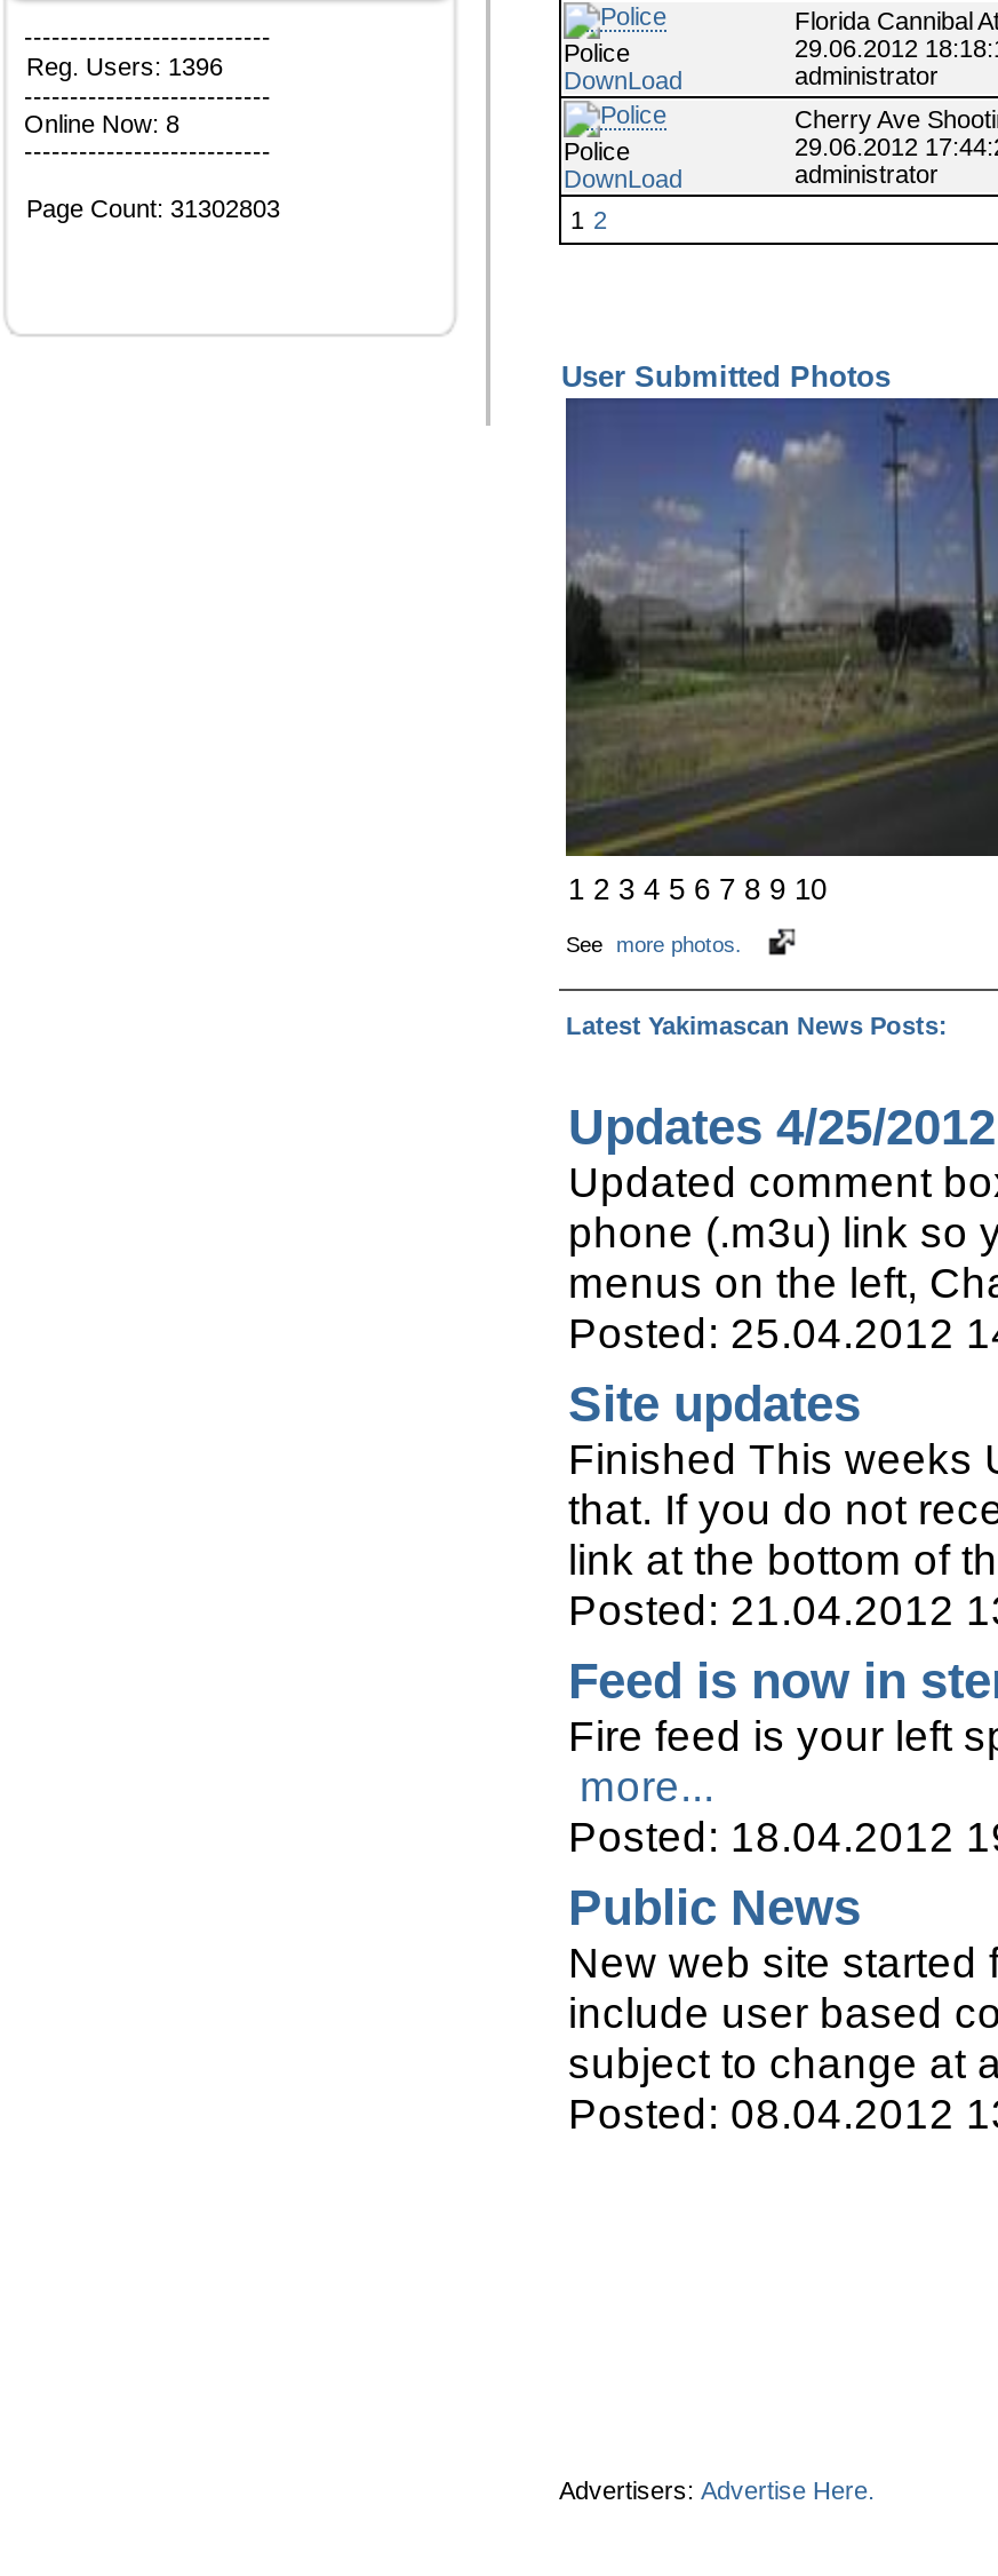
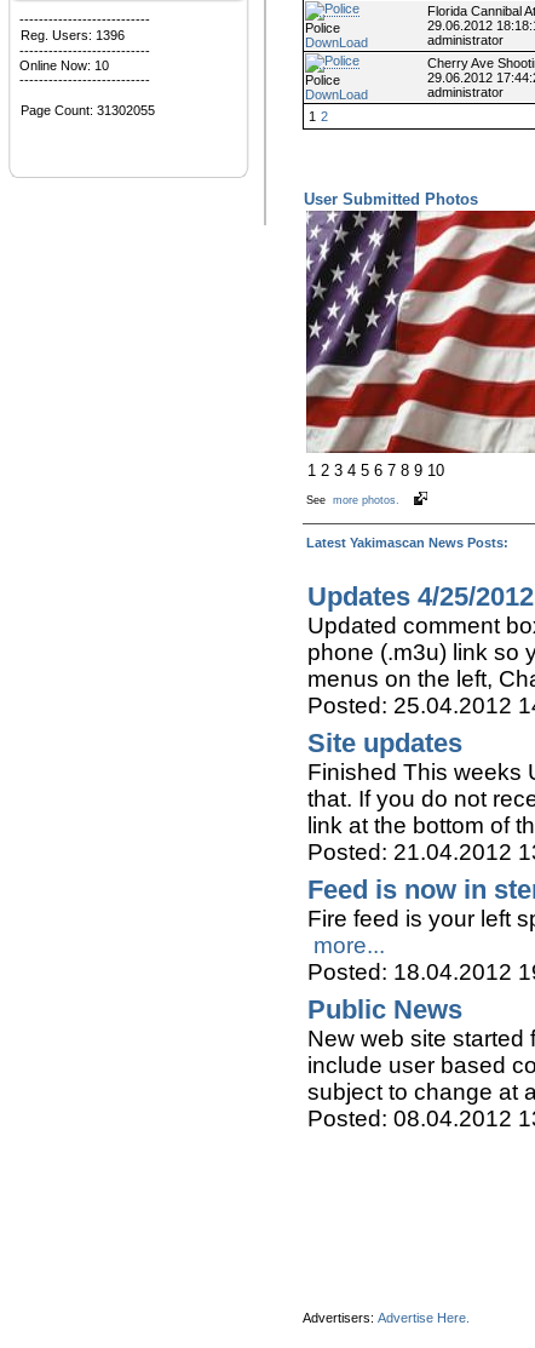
[24,110,179,138] Online Now: 8 -> [19,58,109,73] Online Now: 10
[26,195,280,222] Page Count: 31302803 -> [21,103,155,118] Page Count: 31302055
[564,396,991,858] [image] -> [305,210,531,454] [image]

